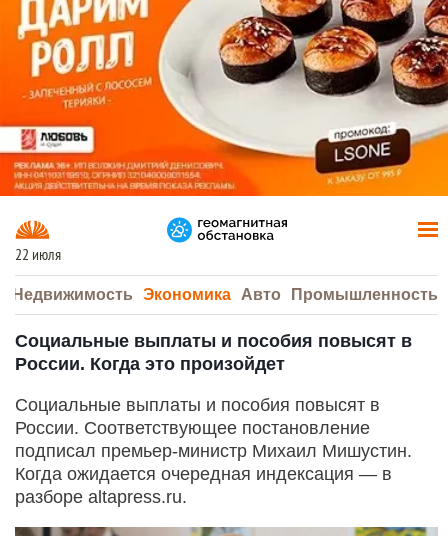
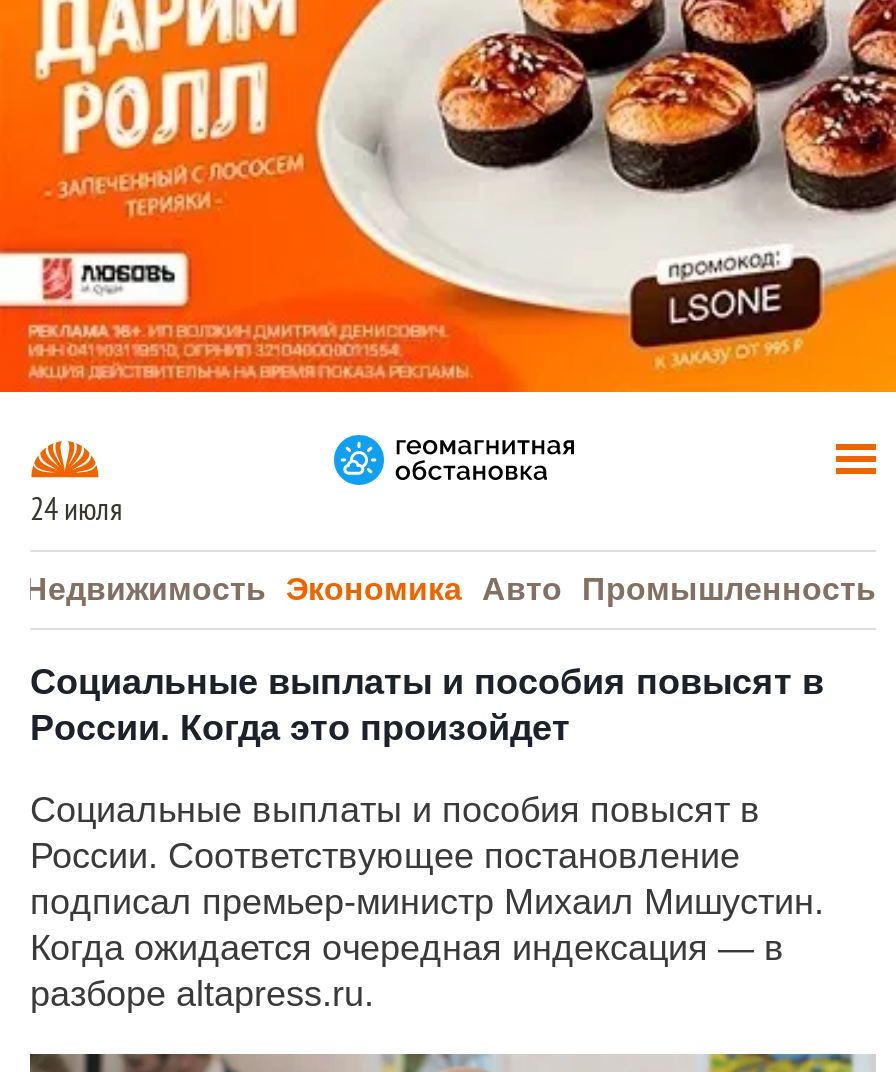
[15,246,61,264] 22 июля -> [30,492,122,528] 24 июля

